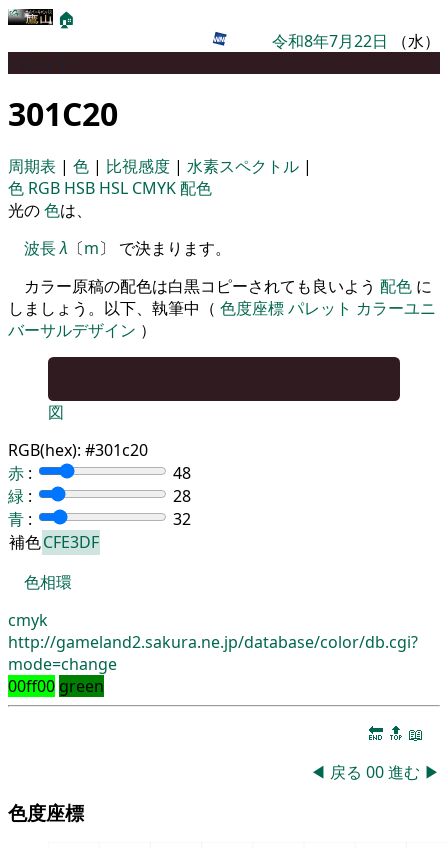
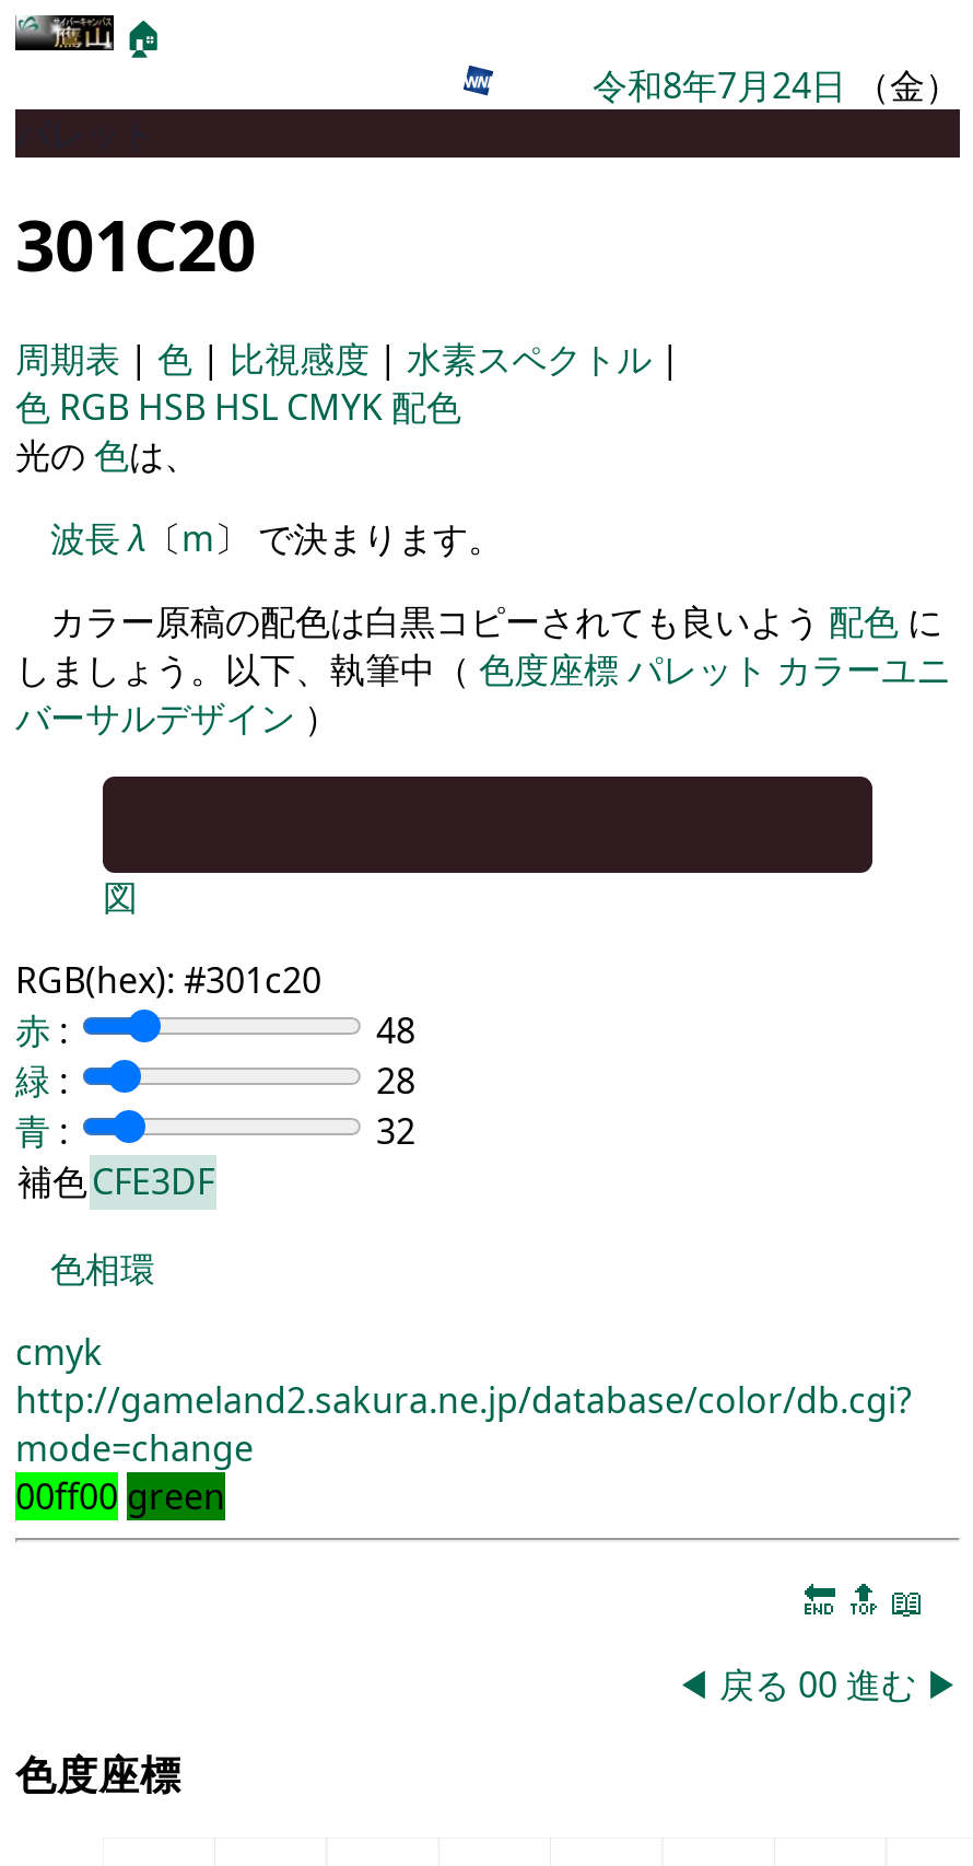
[272,30,440,52] 令和8年7月22日（水） -> [593,61,960,109] 令和8年7月24日（金）

